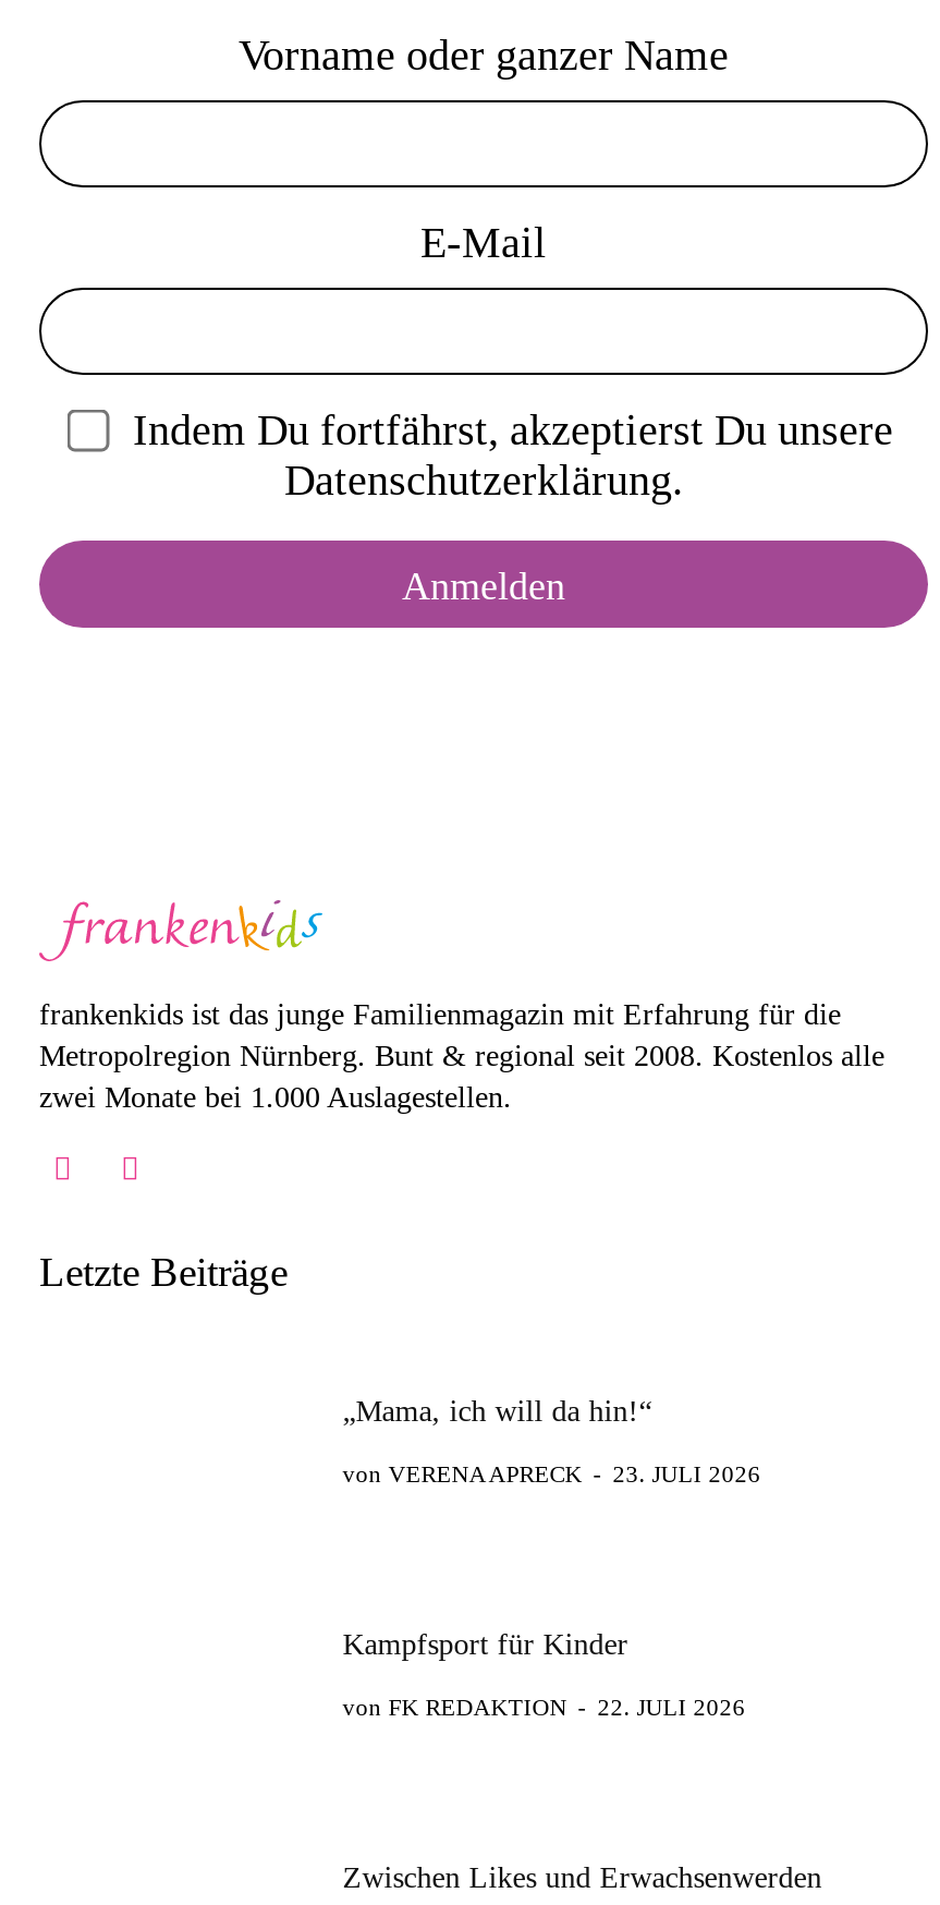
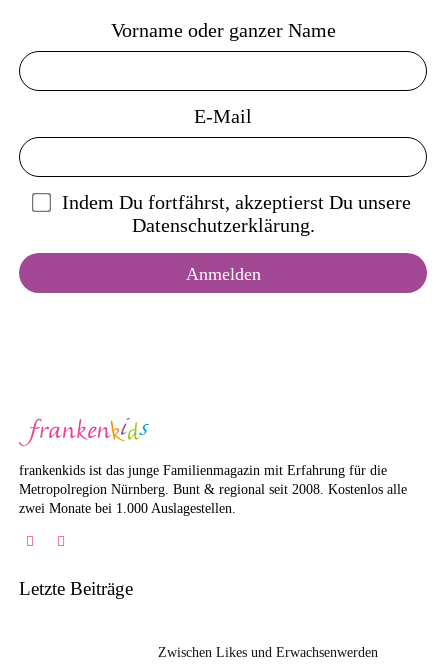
[343,1395,761,1487] „Mama, ich will da hin!“ | VERENA APRECK - 23. JULI 2026 -> none
[343,1629,746,1720] Kampfsport für Kinder | FK REDAKTION - 22. JULI 2026 -> none

